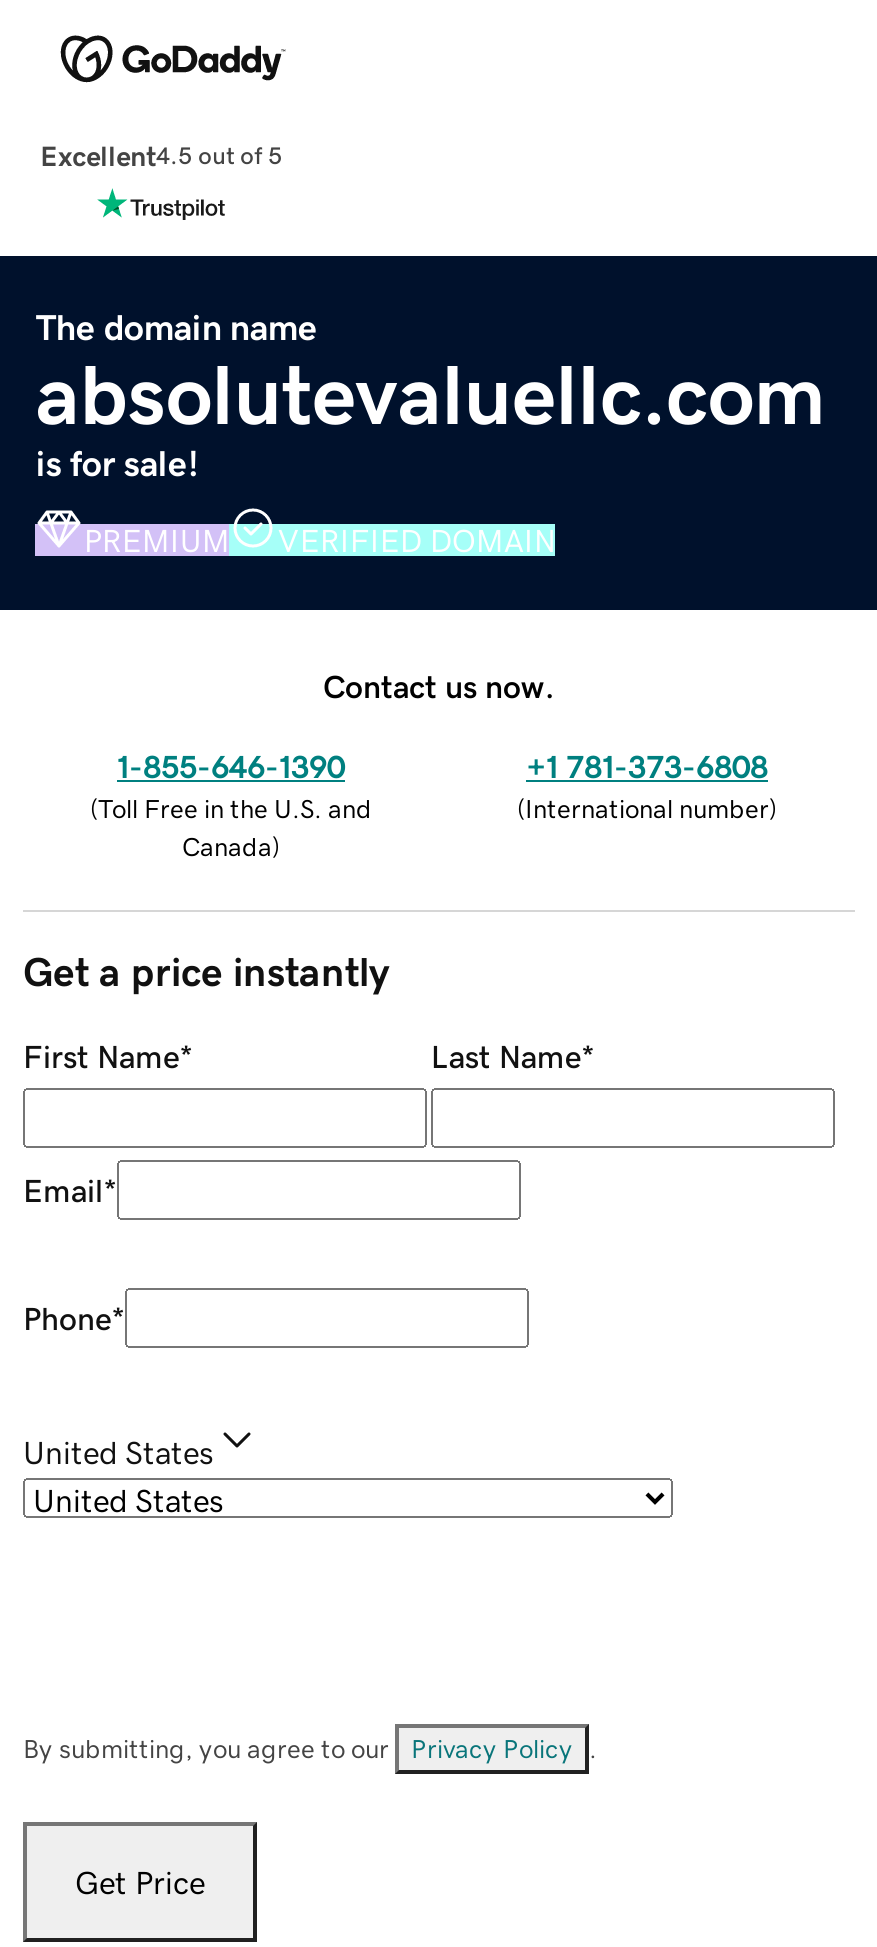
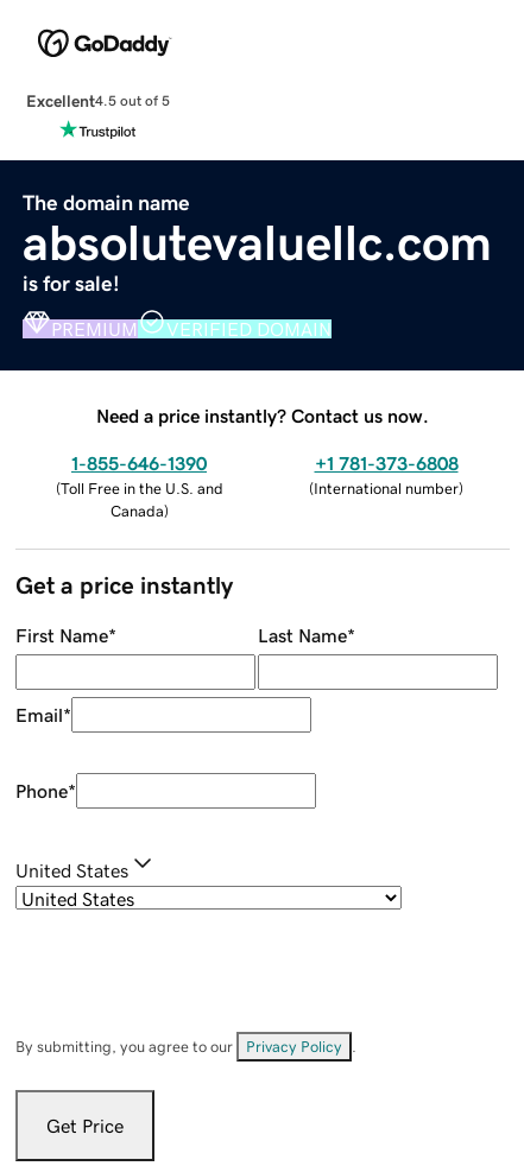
[323,669,555,701] Contact us now. -> [96,406,429,425] Need a price instantly? Contact us now.

